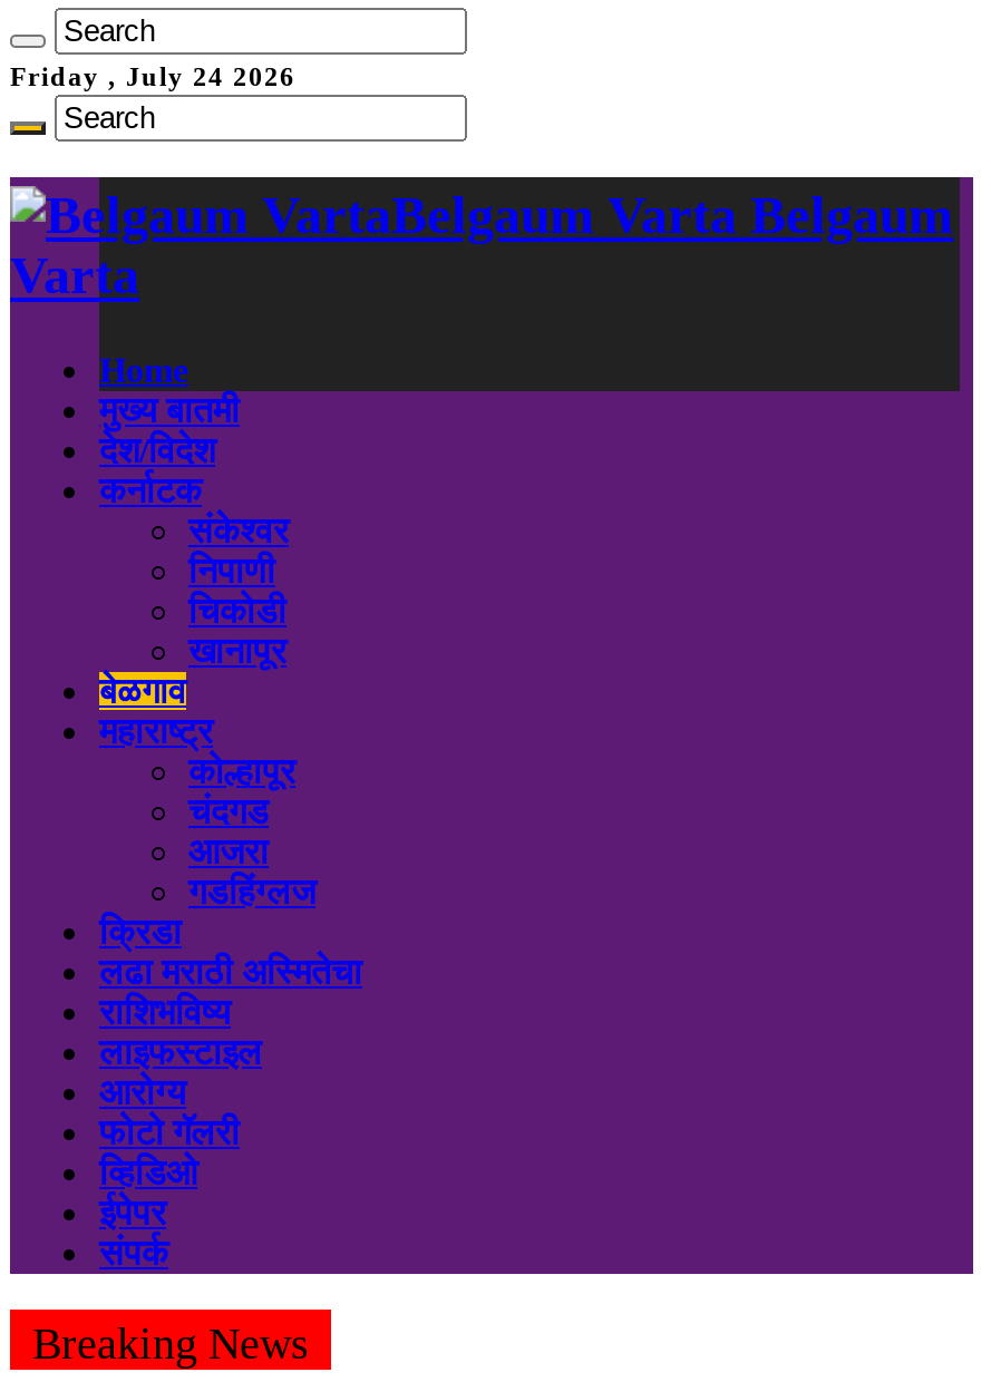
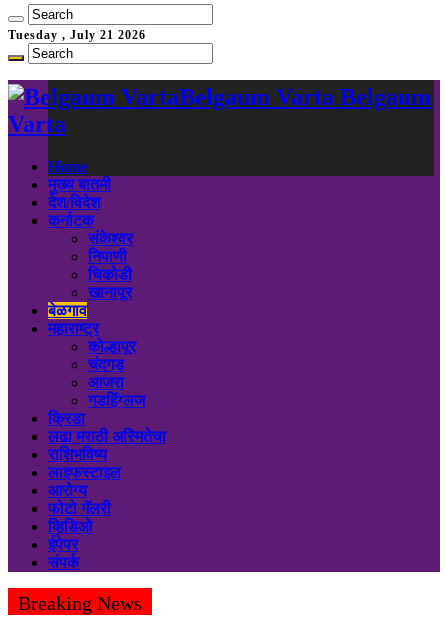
[10,61,295,93] Friday , July 24 2026 -> [8,28,146,42] Tuesday , July 21 2026

